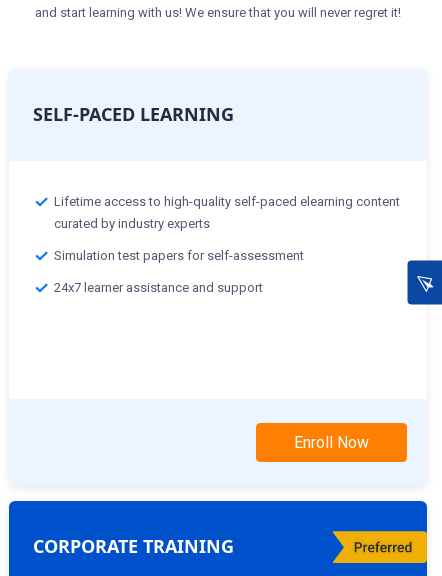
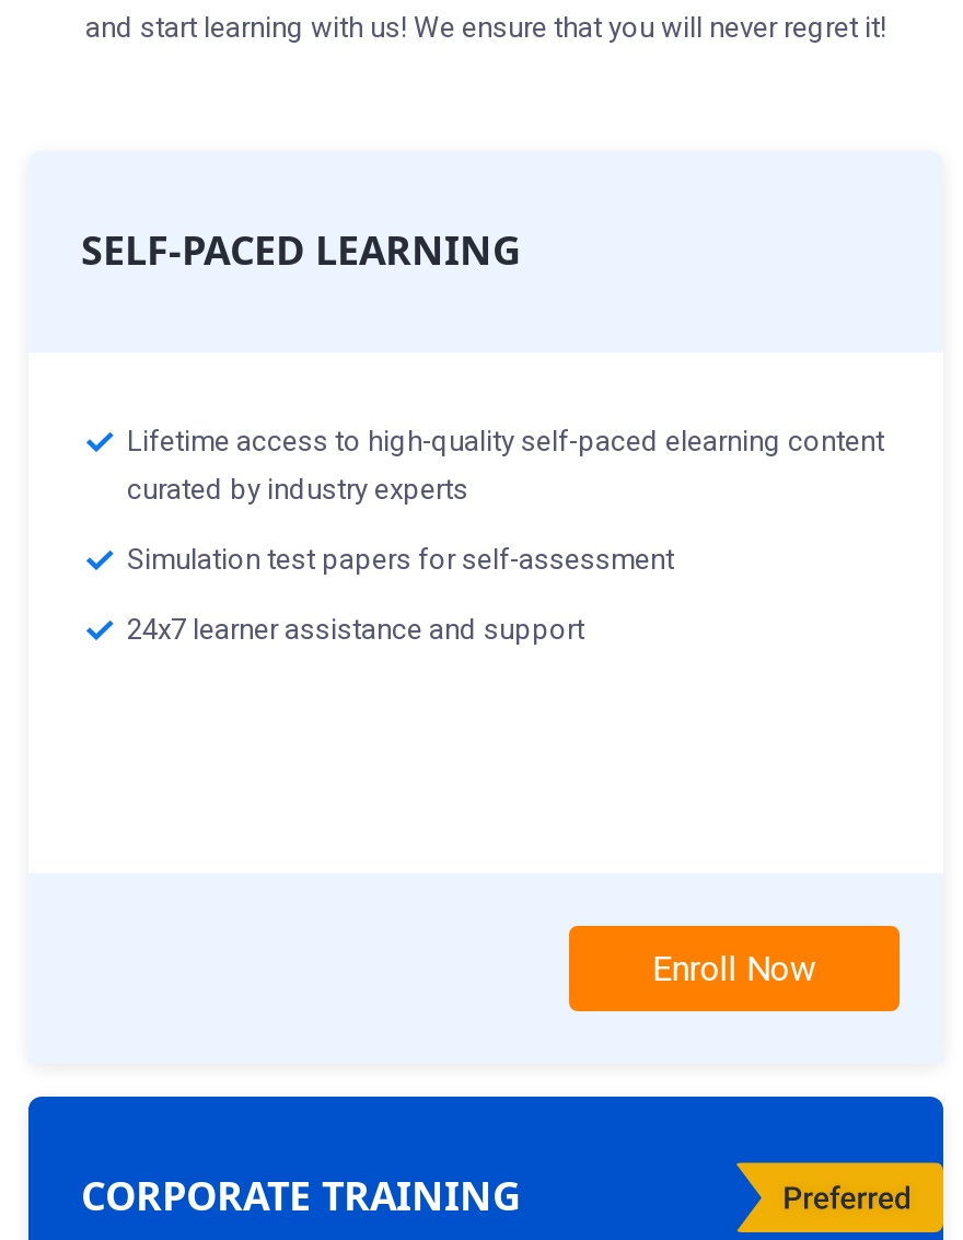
[406,259,439,306] [image] -> none

